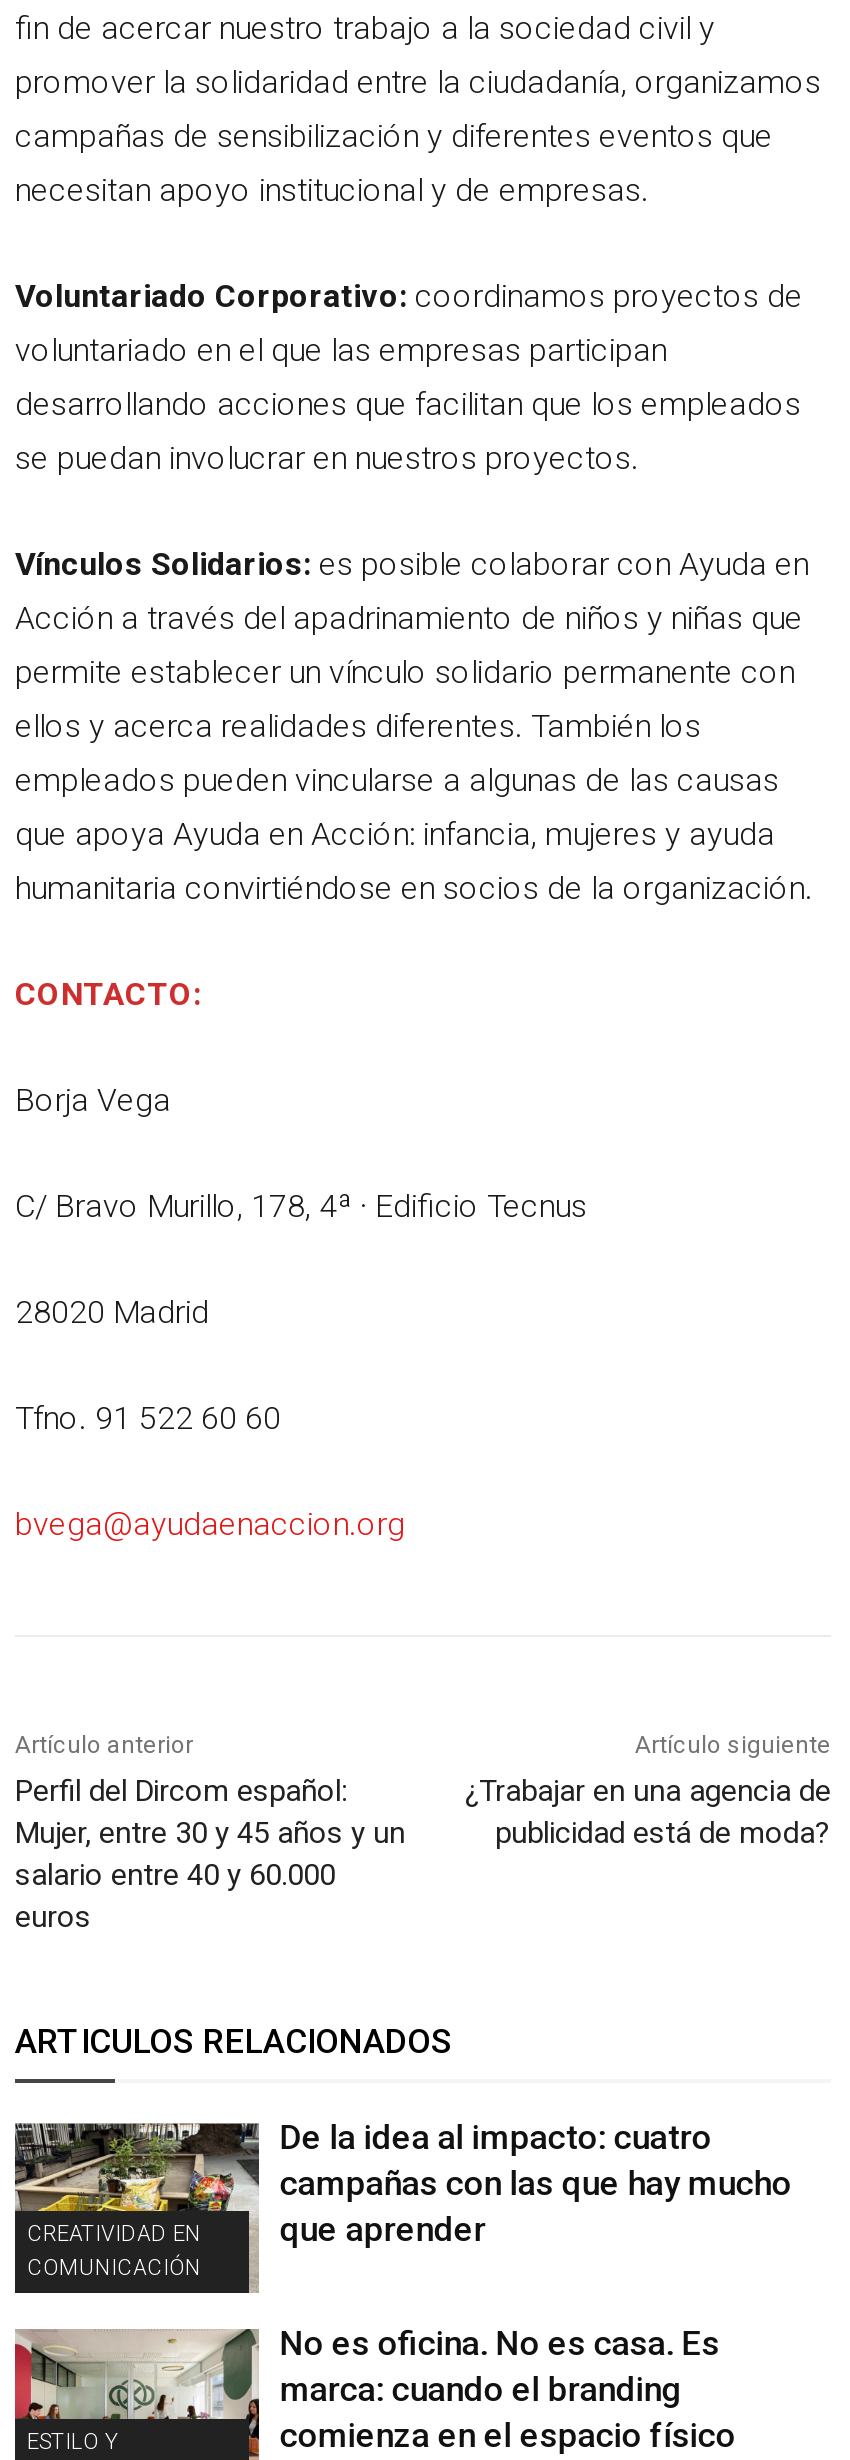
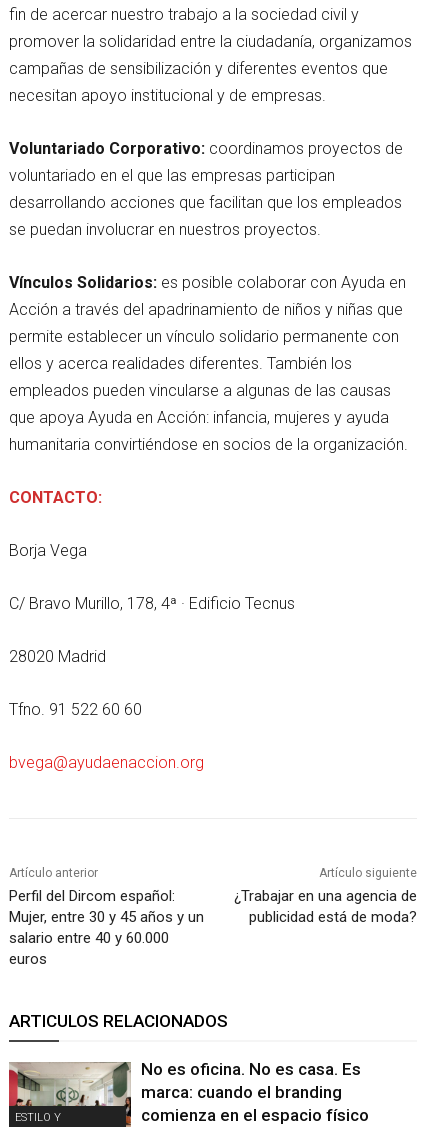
[13,2121,259,2295] [image] | CREATIVIDAD EN | COMUNICACIÓN -> none
[280,2116,792,2248] De la idea al impacto: cuatro | campañas con las que hay mucho | que aprender -> none

